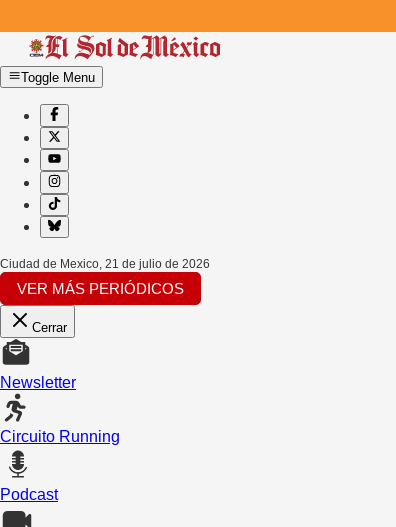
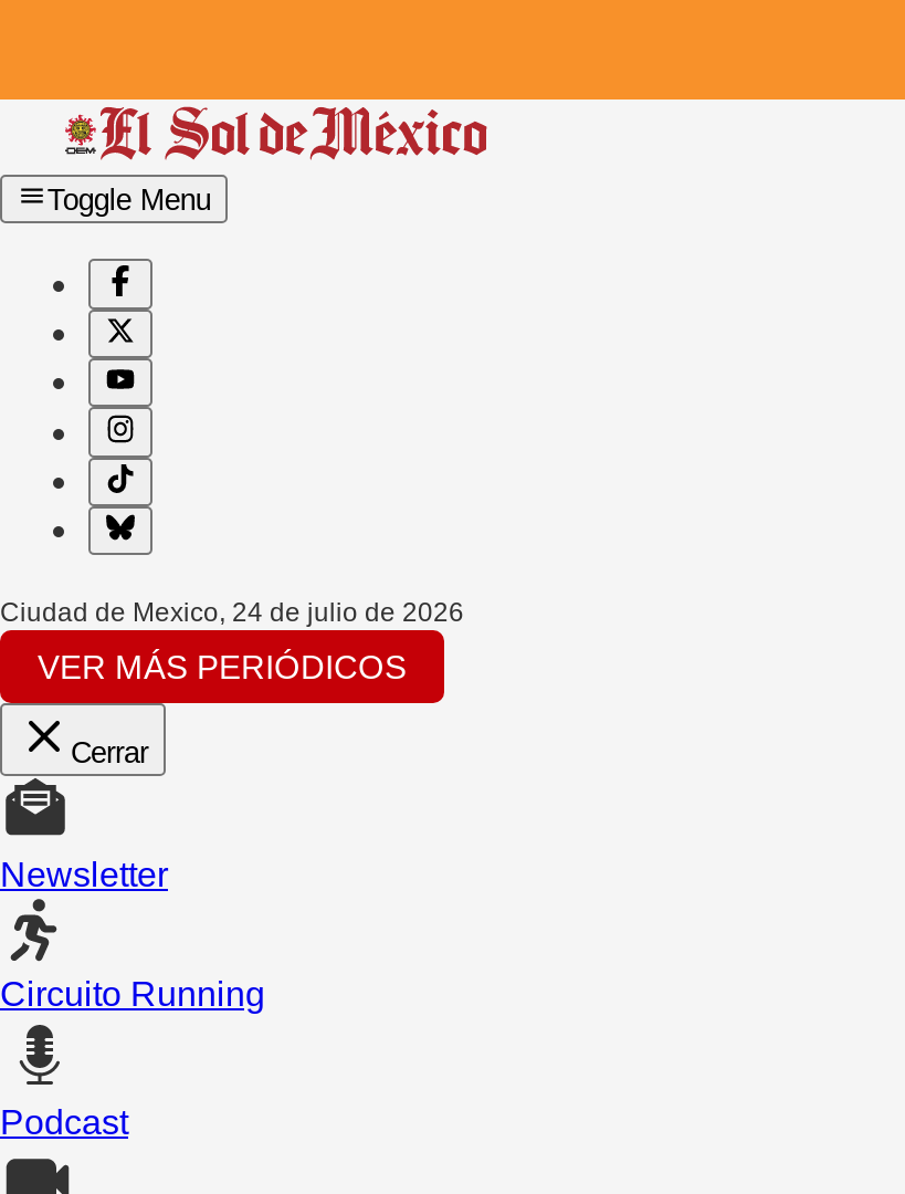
[0,257,210,271] Ciudad de Mexico, 21 de julio de 2026 -> [0,598,464,629] Ciudad de Mexico, 24 de julio de 2026

